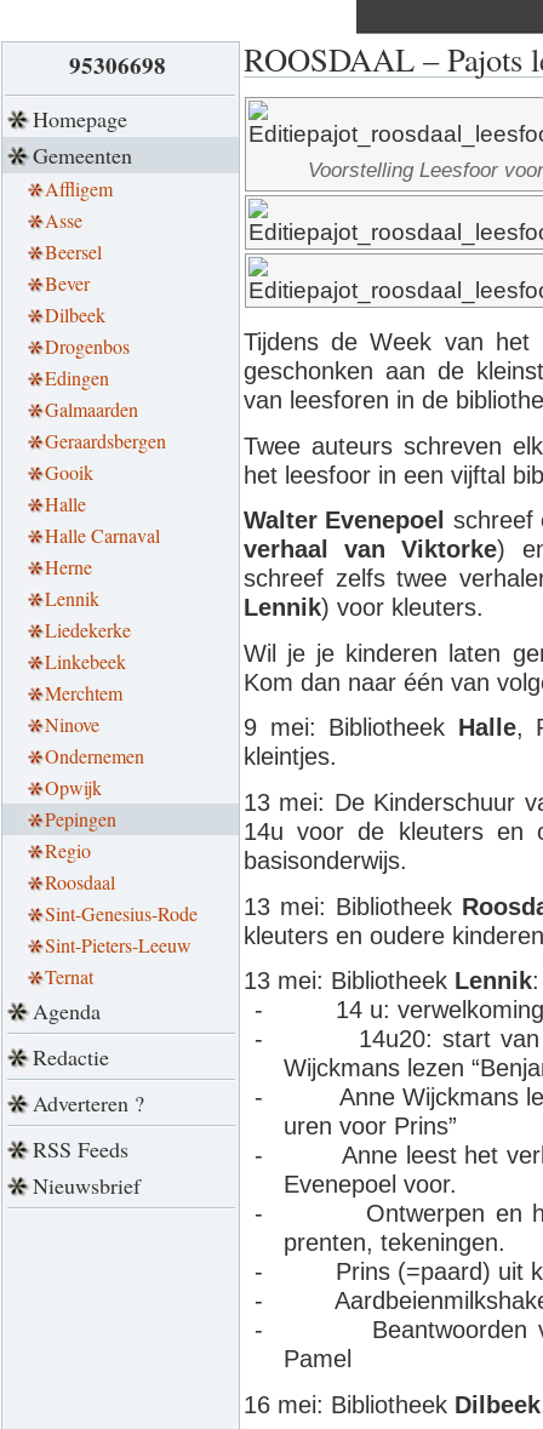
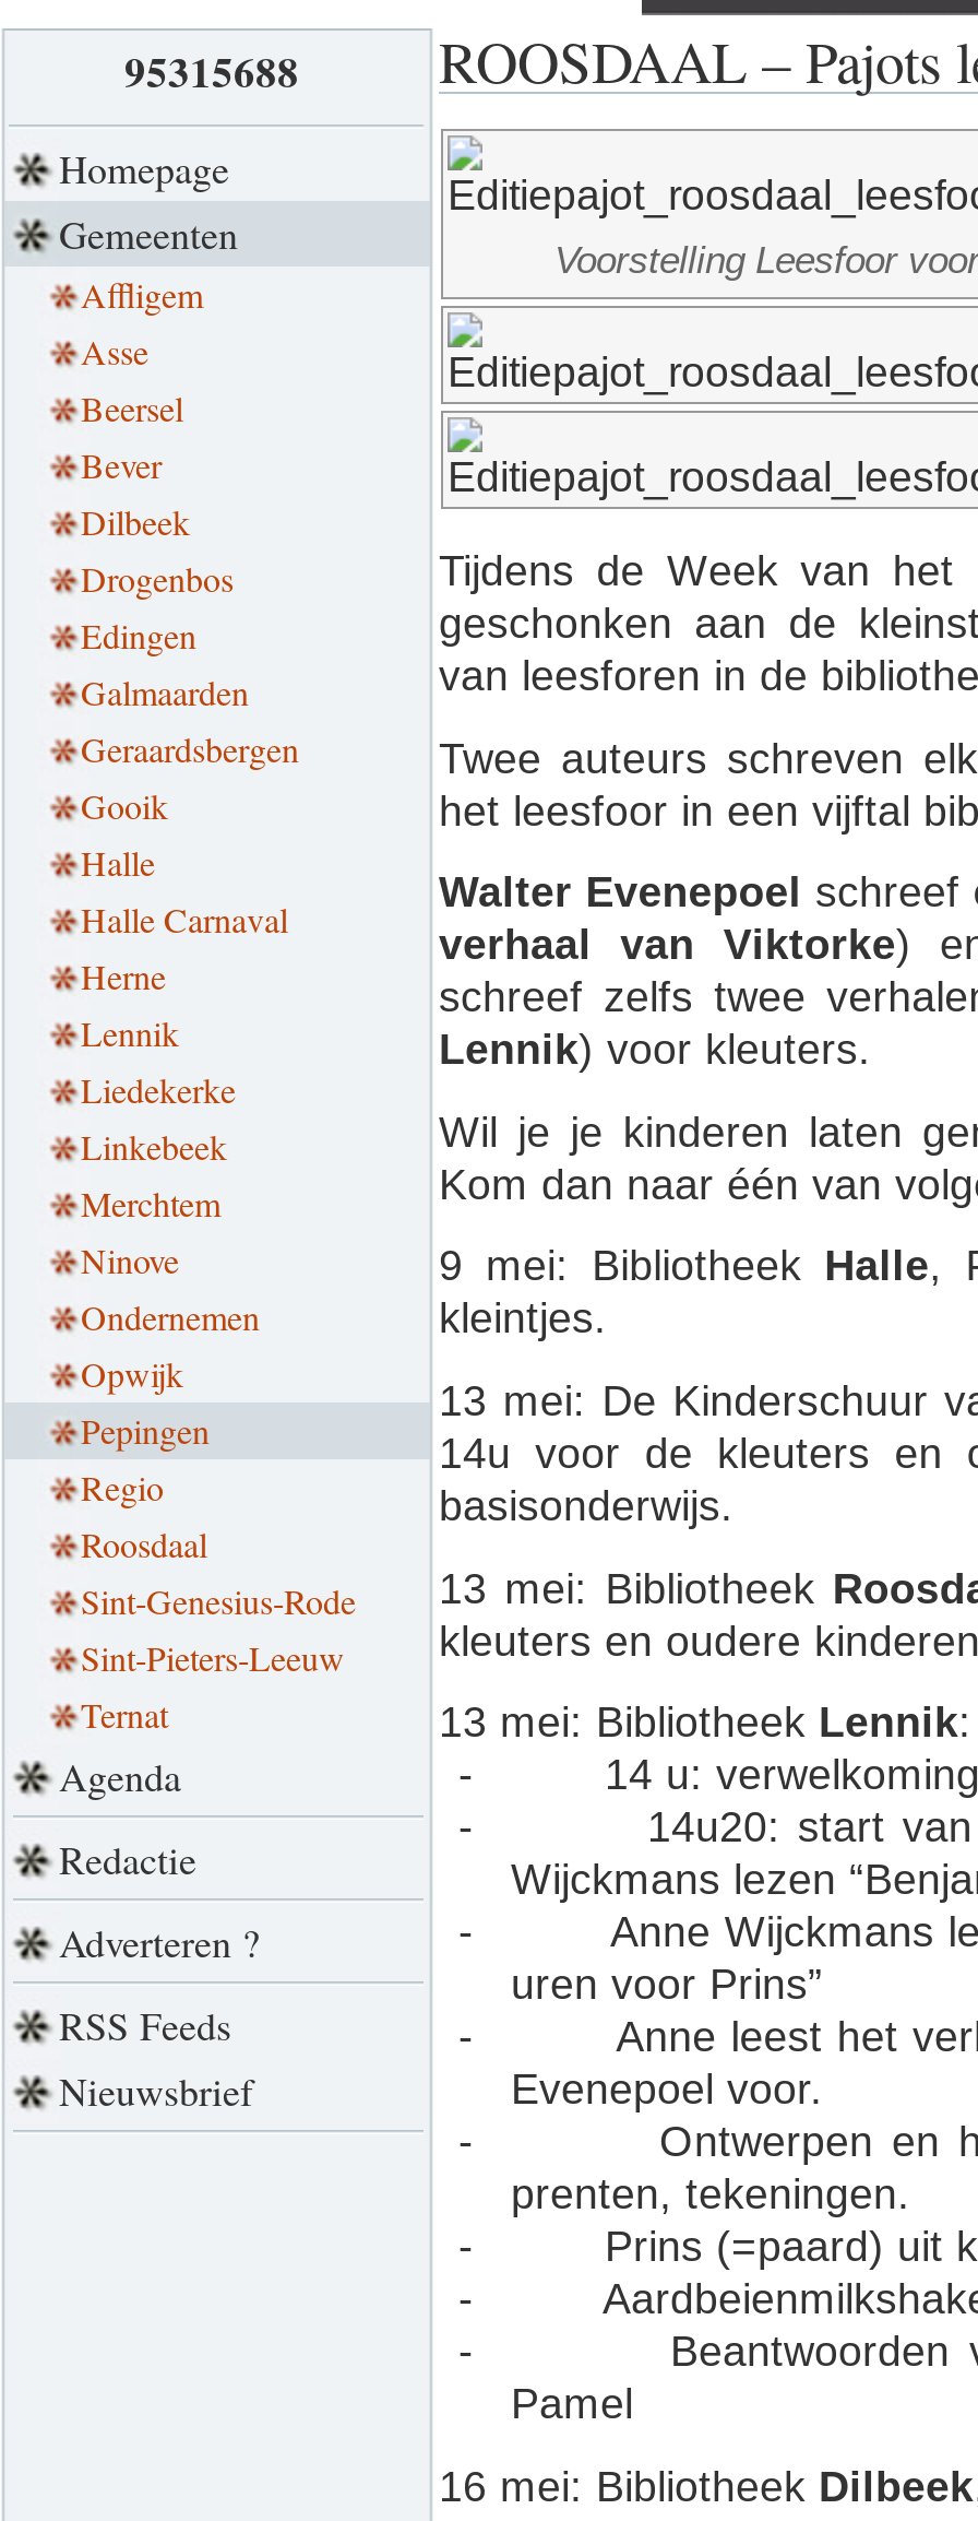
[69,48,166,81] 95306698 -> [124,42,299,100] 95315688

